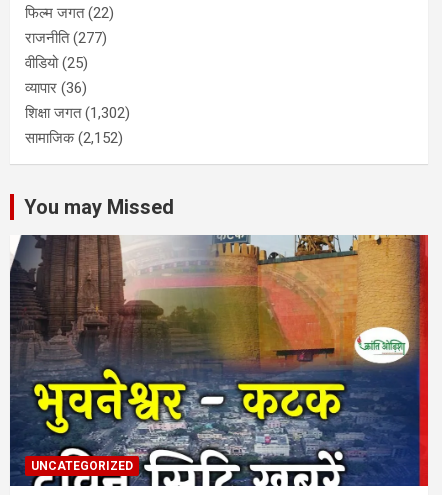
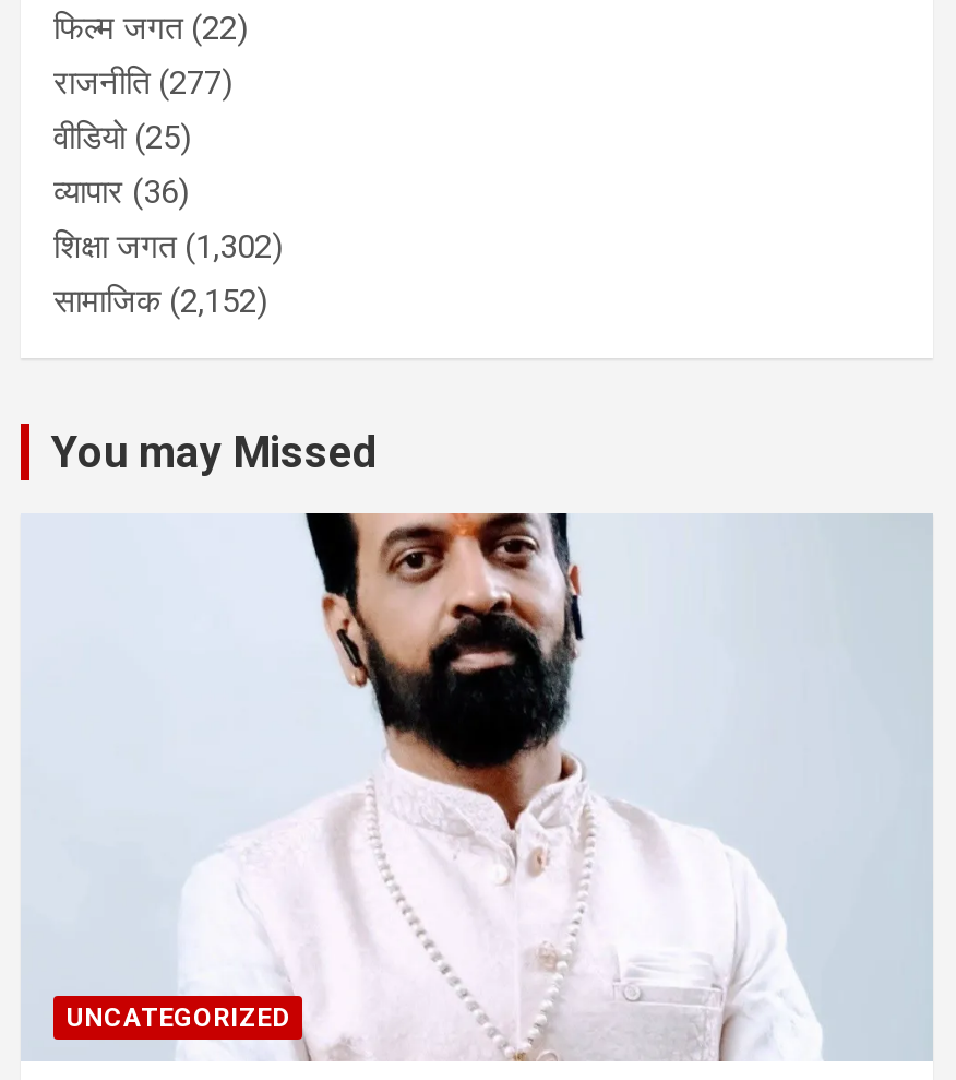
[9,234,429,487] [image] -> [21,511,933,1064] [image]

